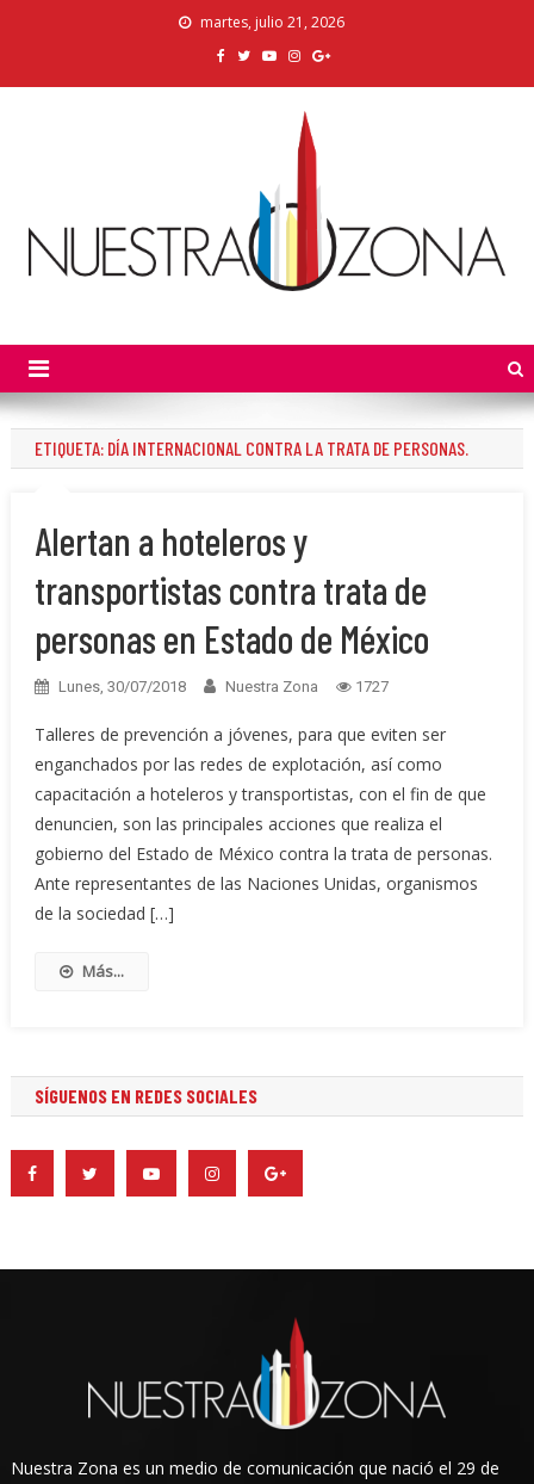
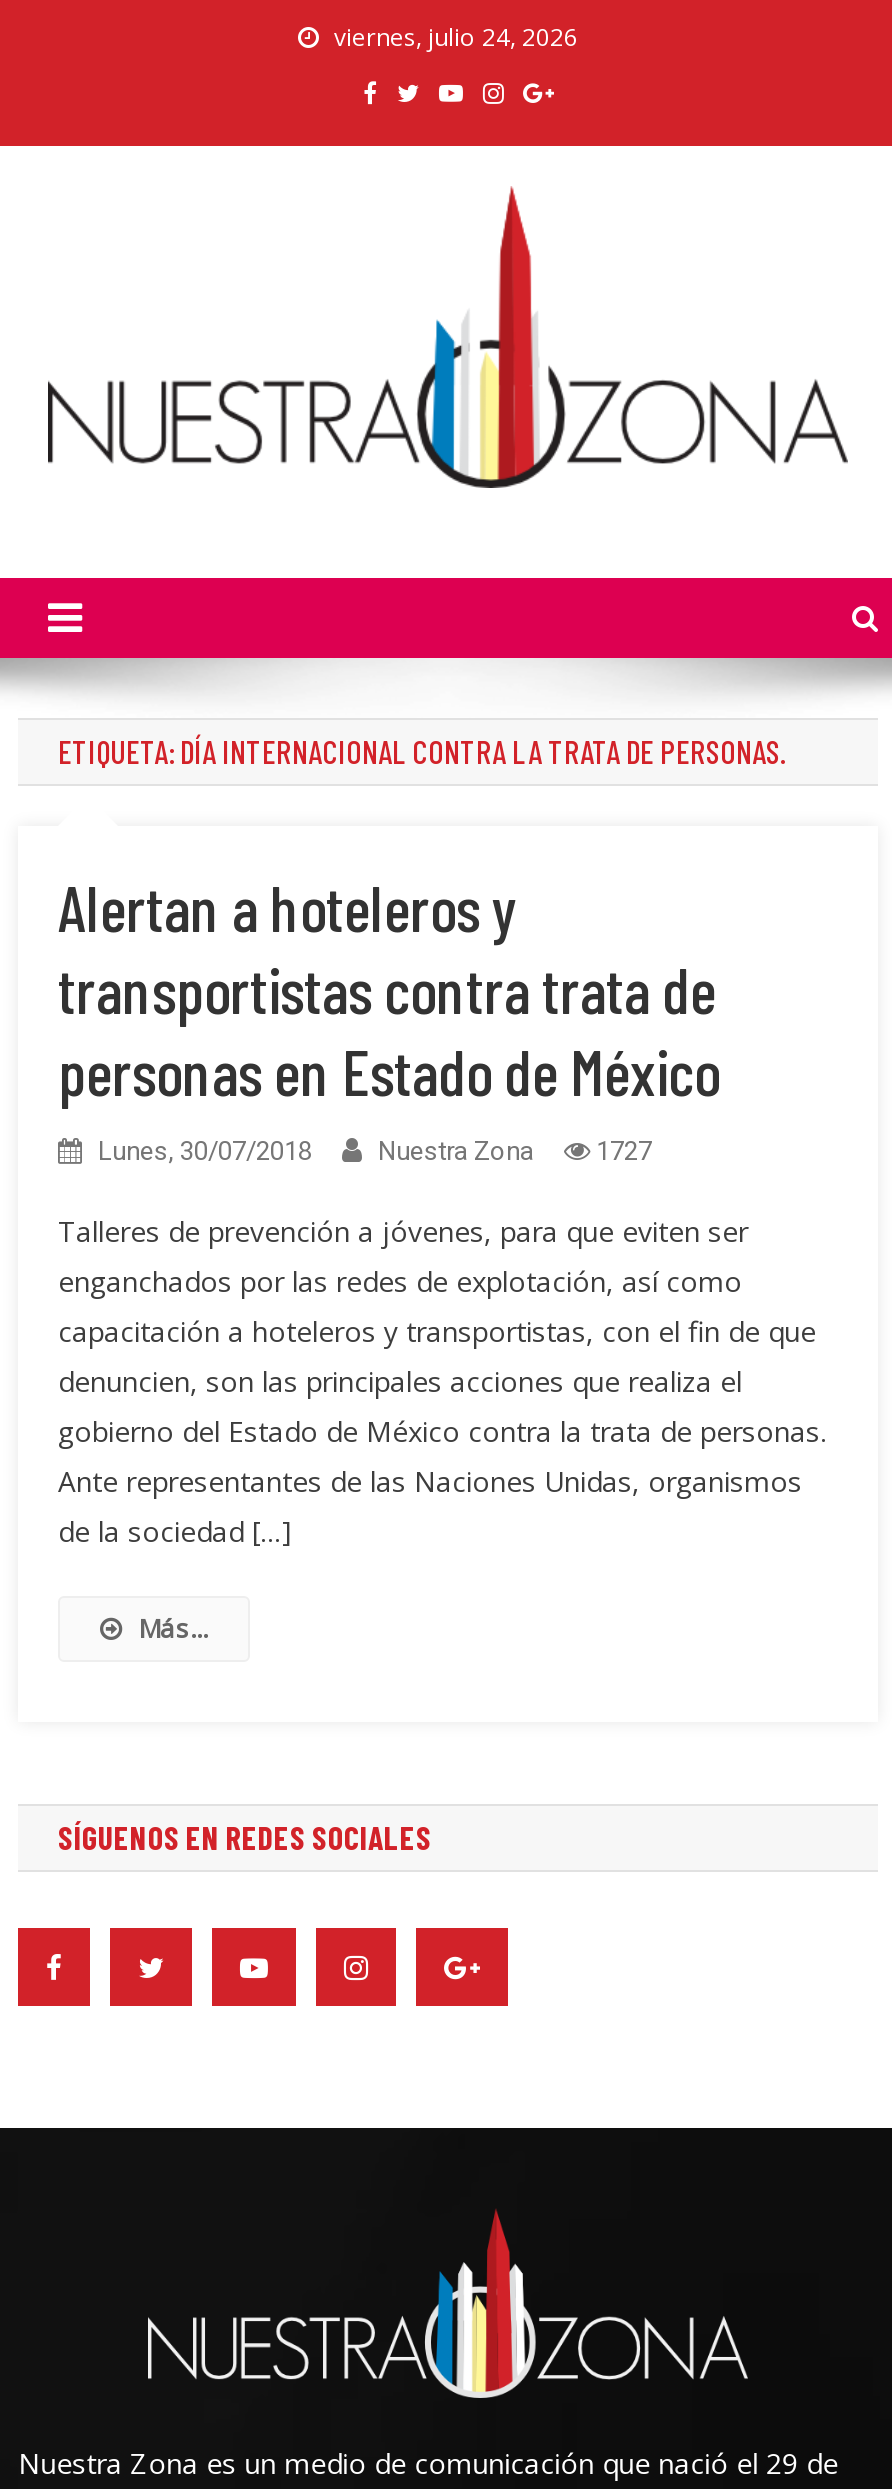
[200,12,344,32] martes, julio 21, 2026 -> [334,20,578,54] viernes, julio 24, 2026

